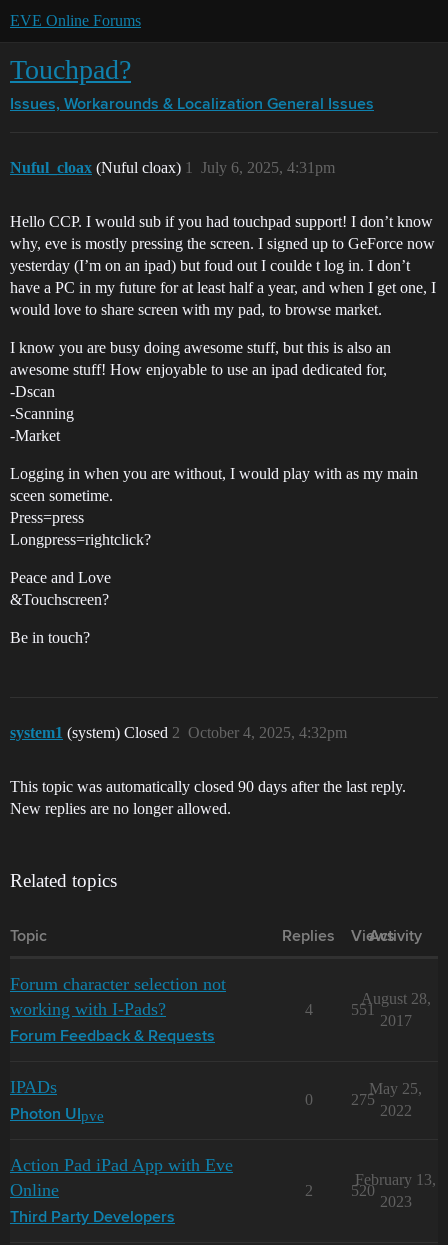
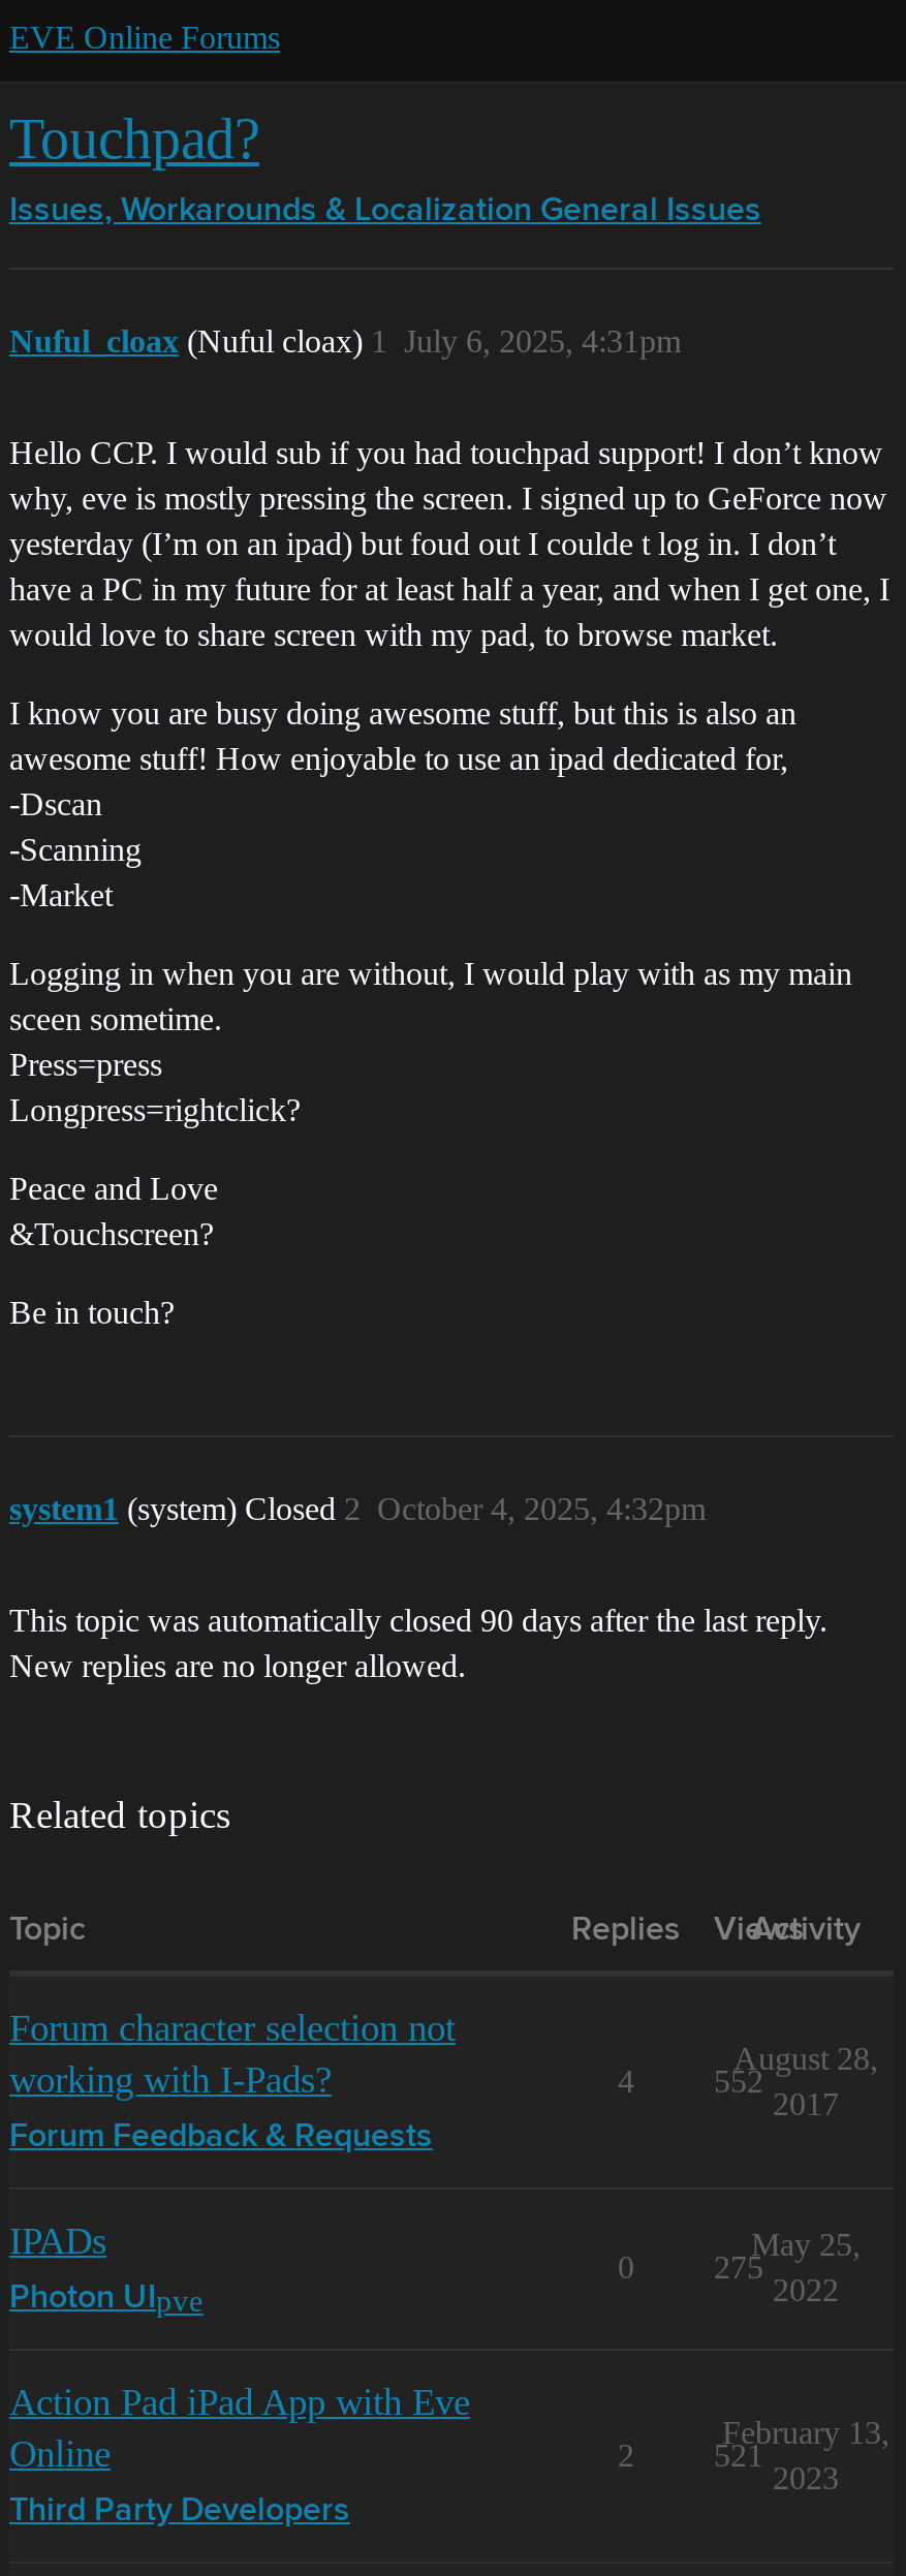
[351,1001,375,1018] 551 -> [714,2063,763,2099] 552
[351,1182,375,1199] 520 -> [714,2438,763,2473] 521

